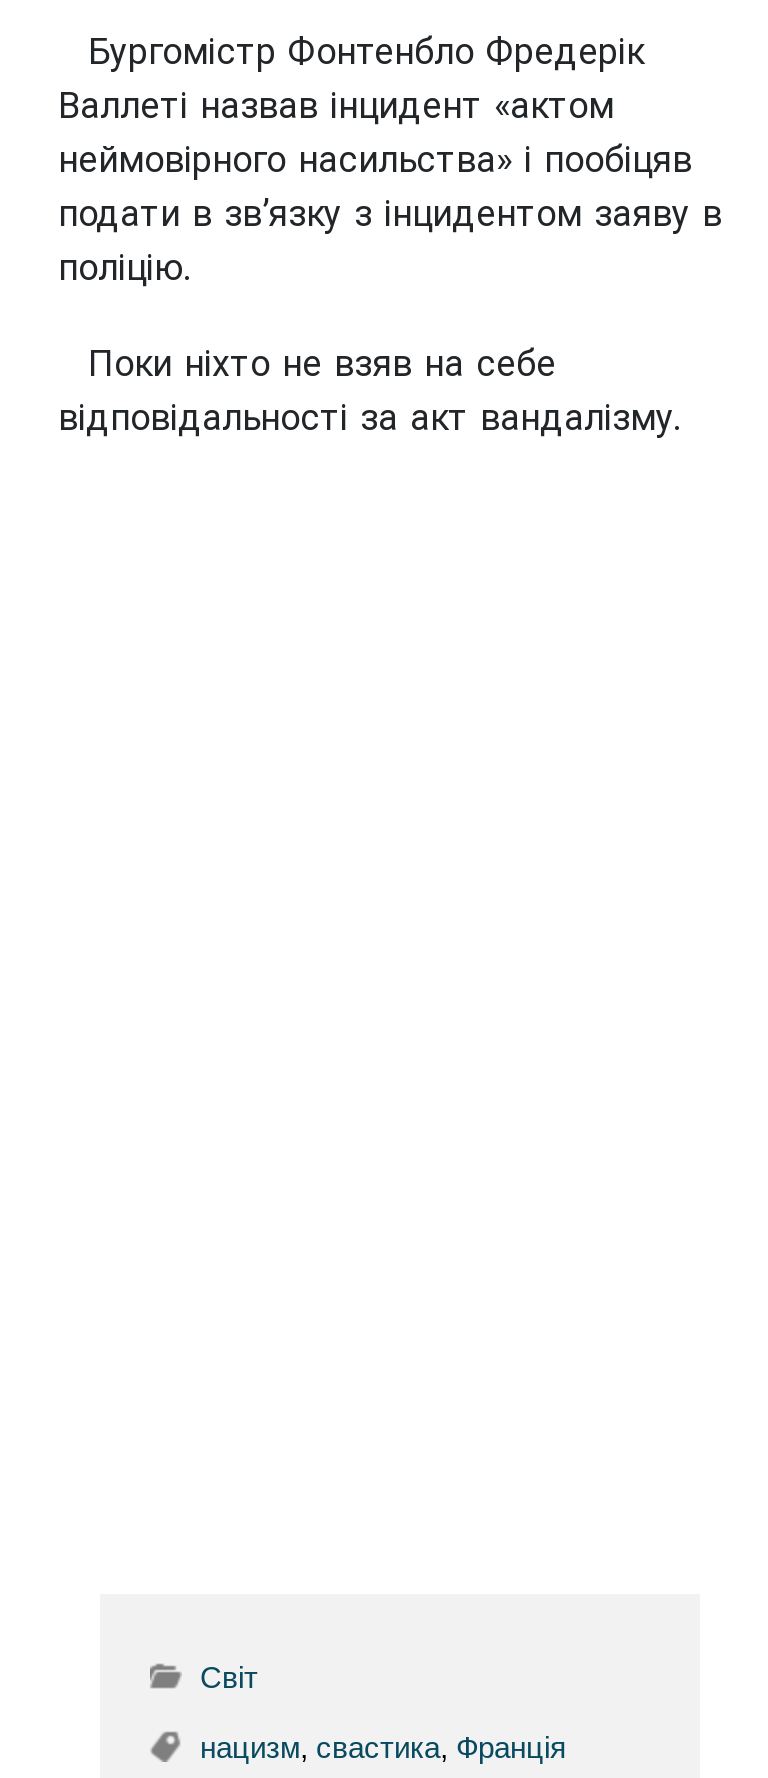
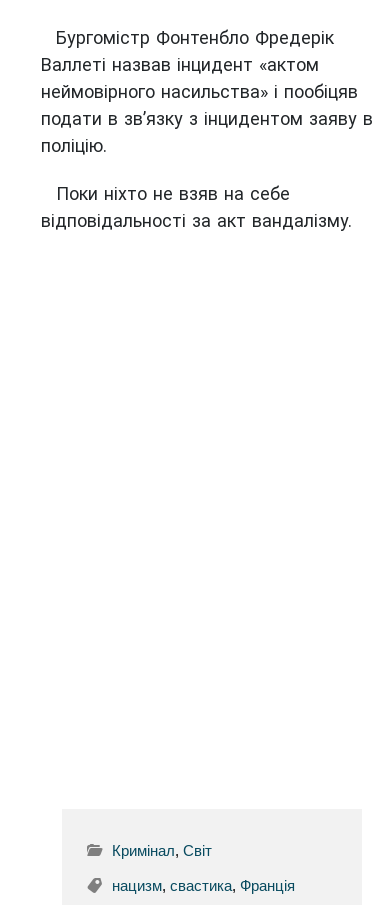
[200,1660,258,1694] Світ -> [112,842,212,859] Кримінал, Світ

